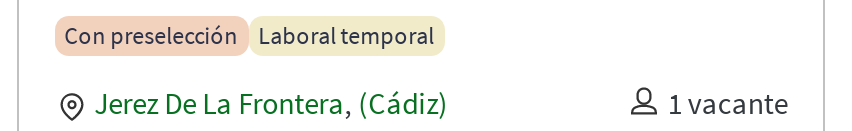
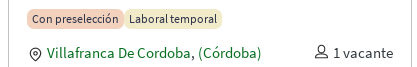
[94,83,448,121] Jerez De La Frontera, (Cádiz) -> [47,43,262,62] Villafranca De Cordoba, (Córdoba)

